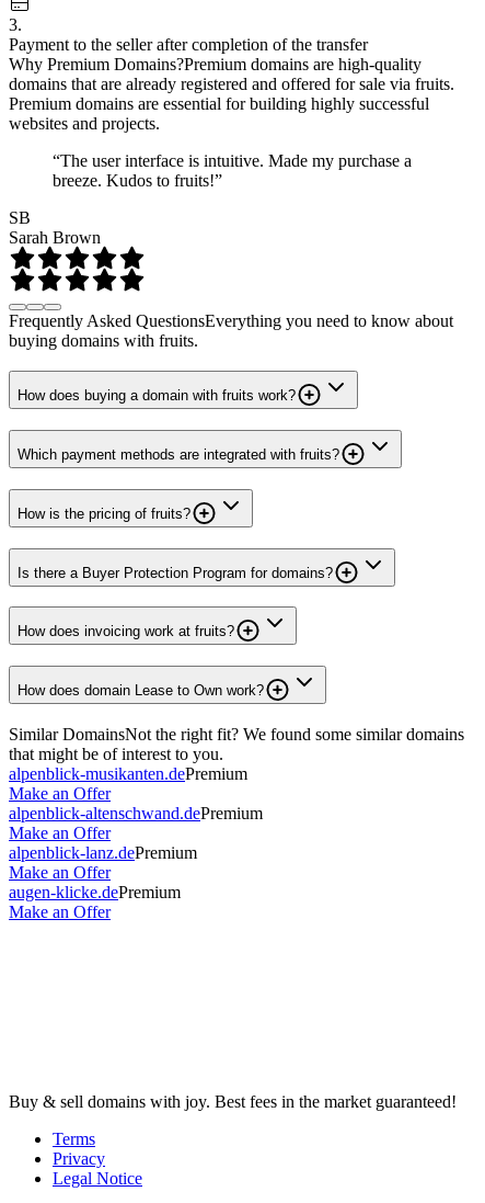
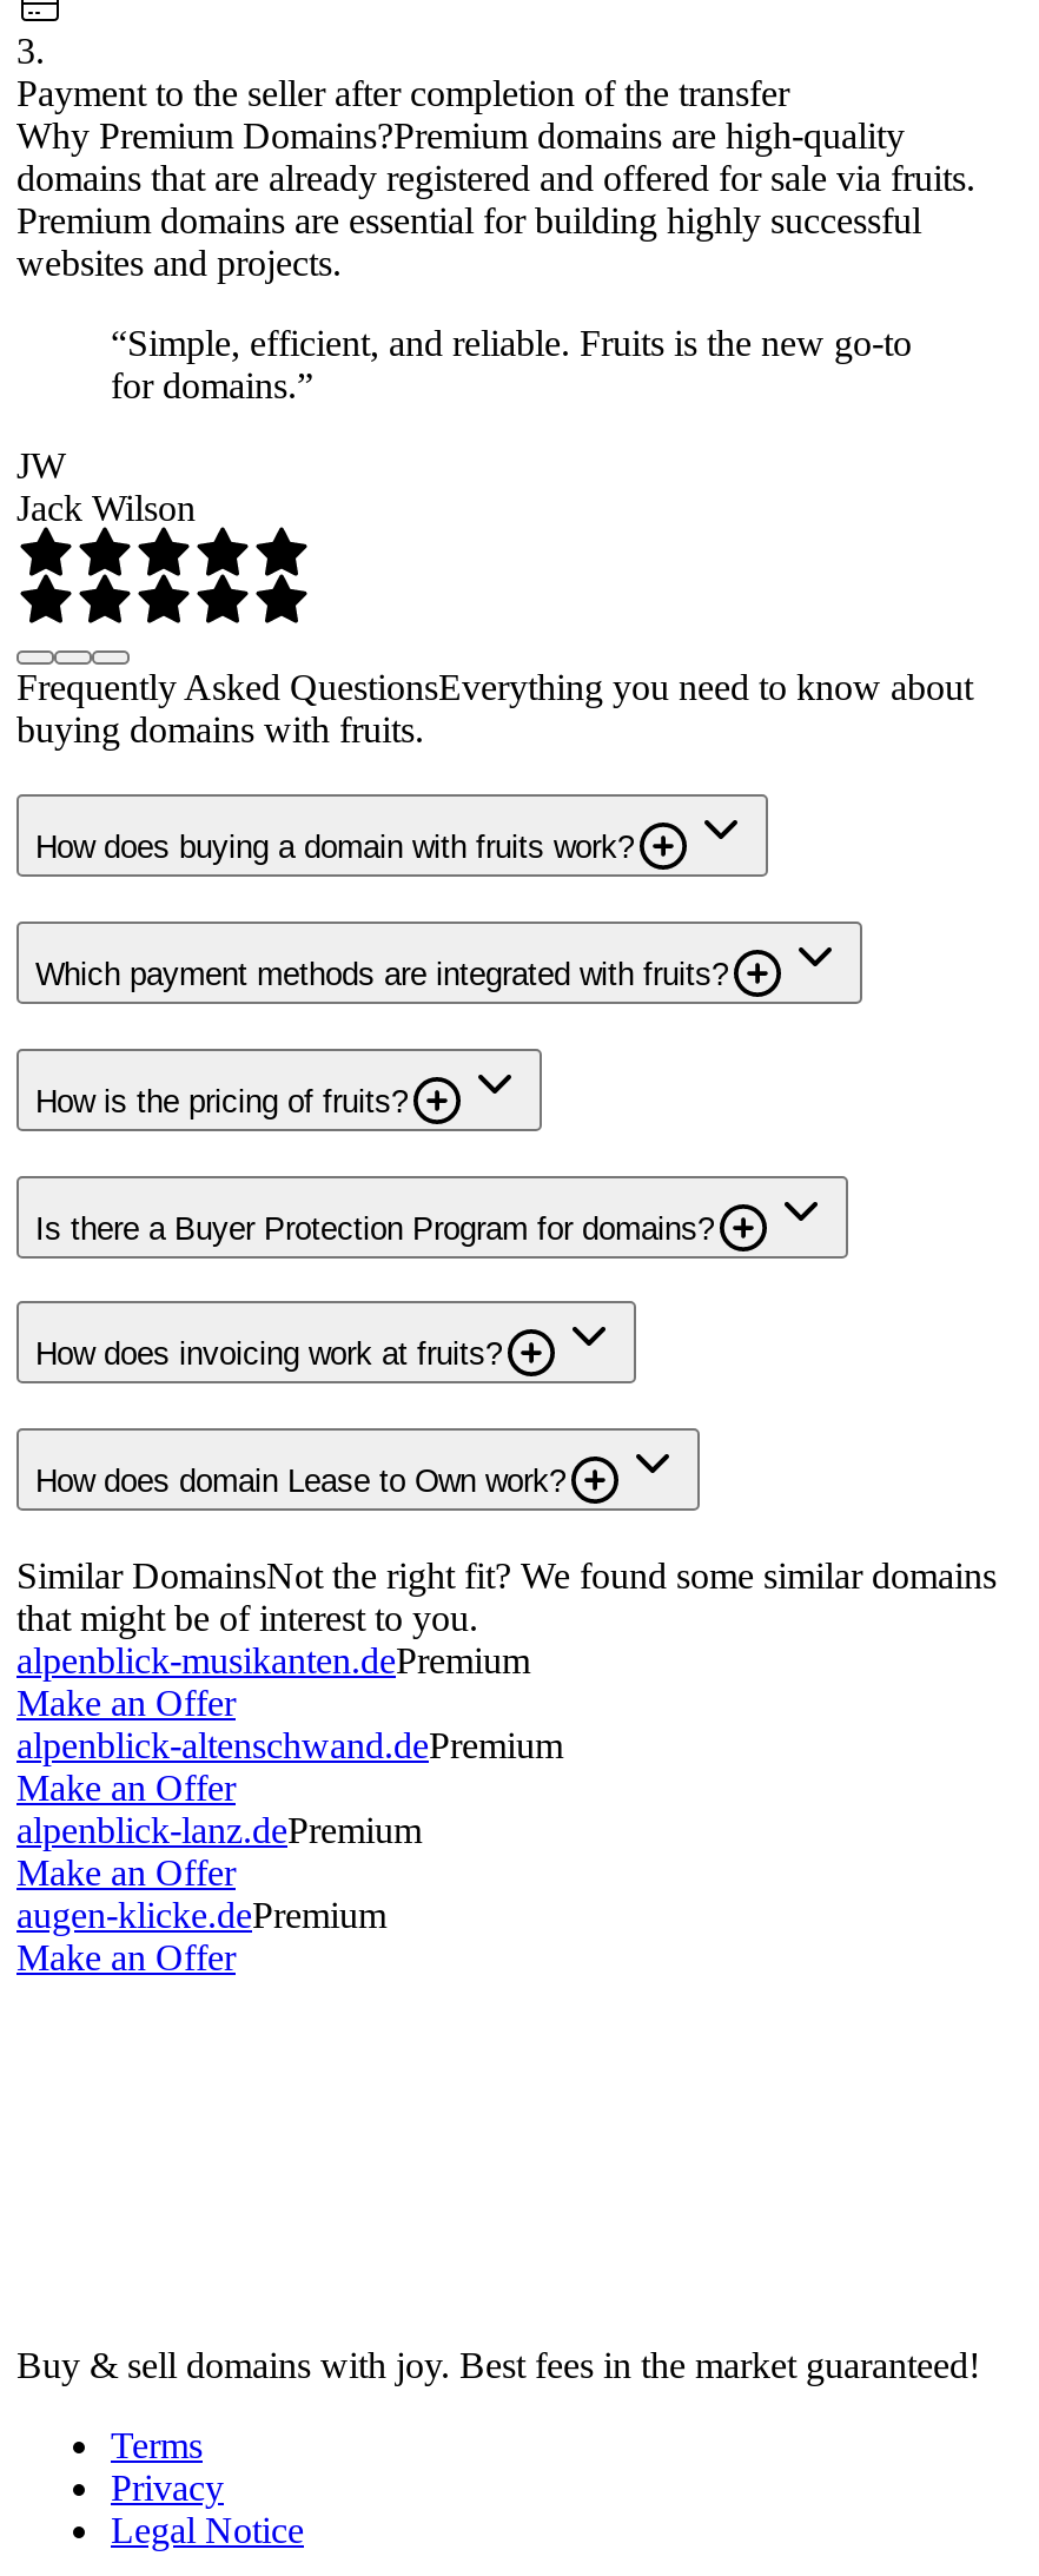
[53,151,412,189] “The user interface is intuitive. Made my purchase a | breeze. Kudos to fruits!” -> [111,322,912,404] “Simple, efficient, and reliable. Fruits is the new go-to | for domains.”
[9,208,101,246] SB | Sarah Brown -> [16,444,196,527] JW | Jack Wilson

